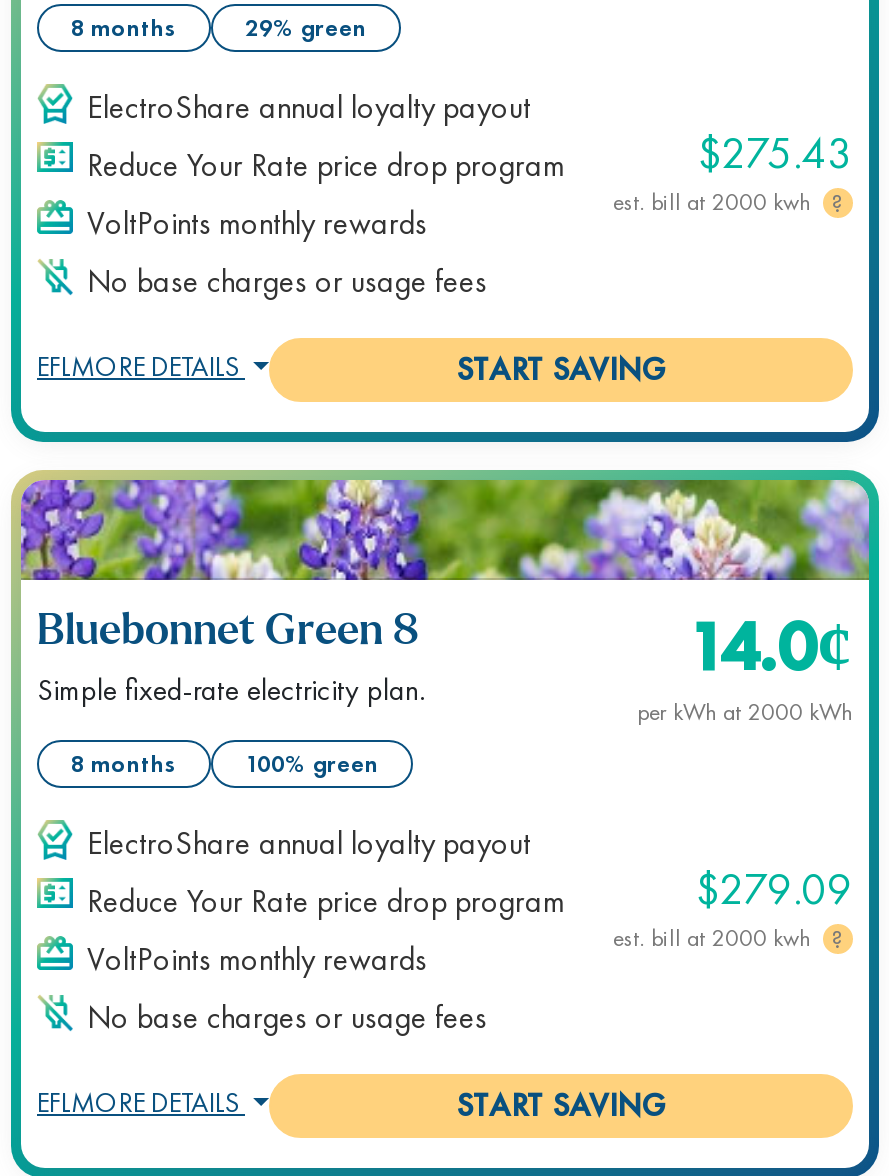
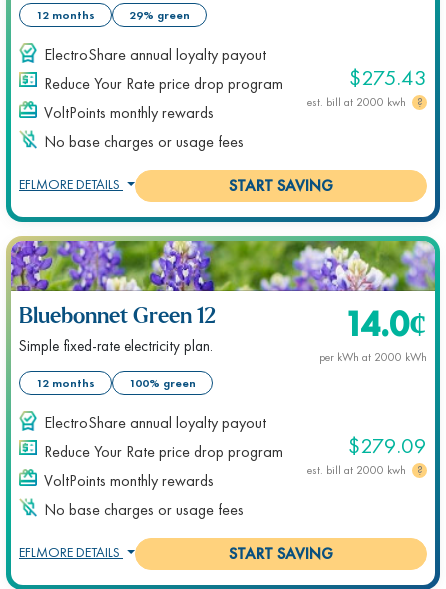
[71,13,177,45] 8 months -> [36,7,95,23] 12 months
[37,611,419,655] Bluebonnet Green 8 -> [19,306,216,328] Bluebonnet Green 12
[71,749,177,781] 8 months -> [36,375,95,391] 12 months

